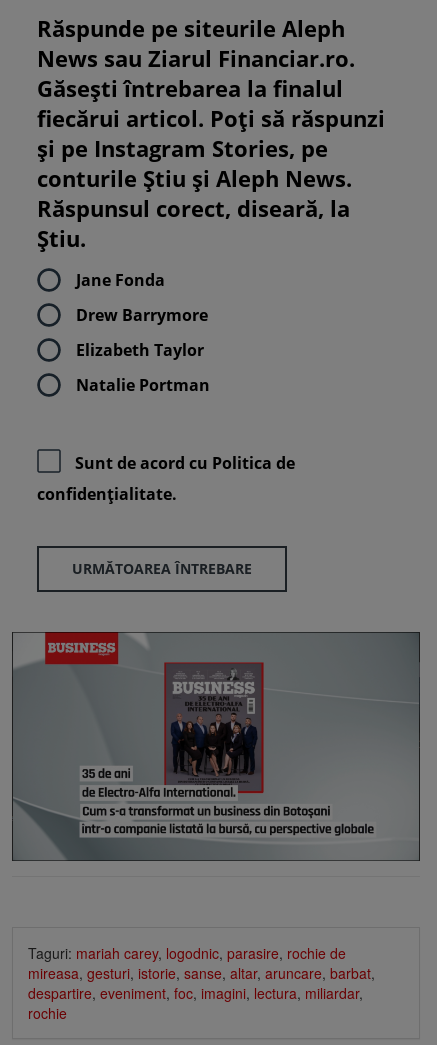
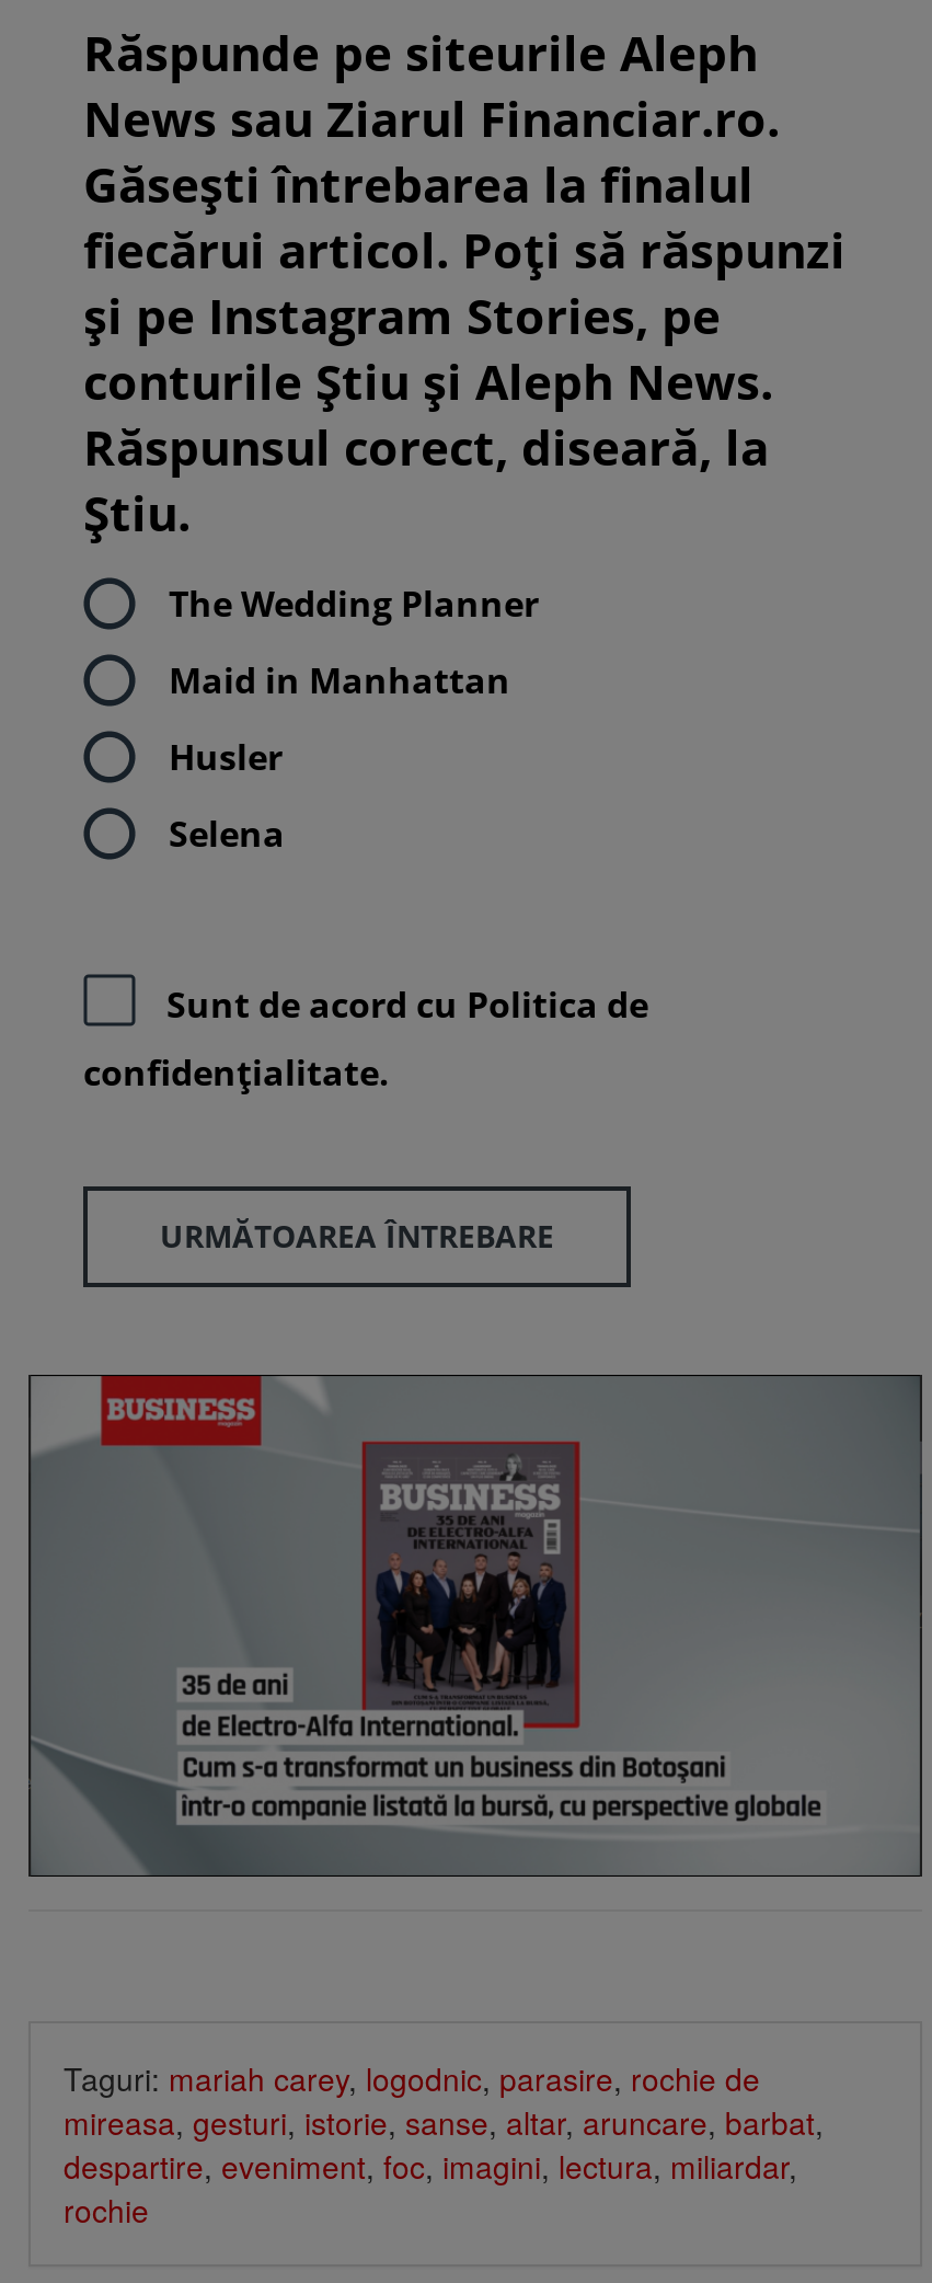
[76,269,165,291] Jane Fonda -> [169,580,539,628] The Wedding Planner
[76,304,208,326] Drew Barrymore -> [169,656,510,704] Maid in Manhattan
[76,339,204,361] Elizabeth Taylor -> [169,733,283,781] Husler
[76,374,210,396] Natalie Portman -> [169,810,285,858] Selena

